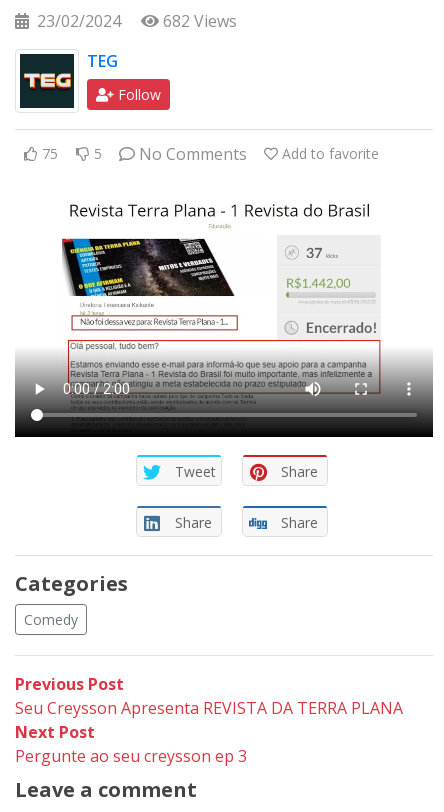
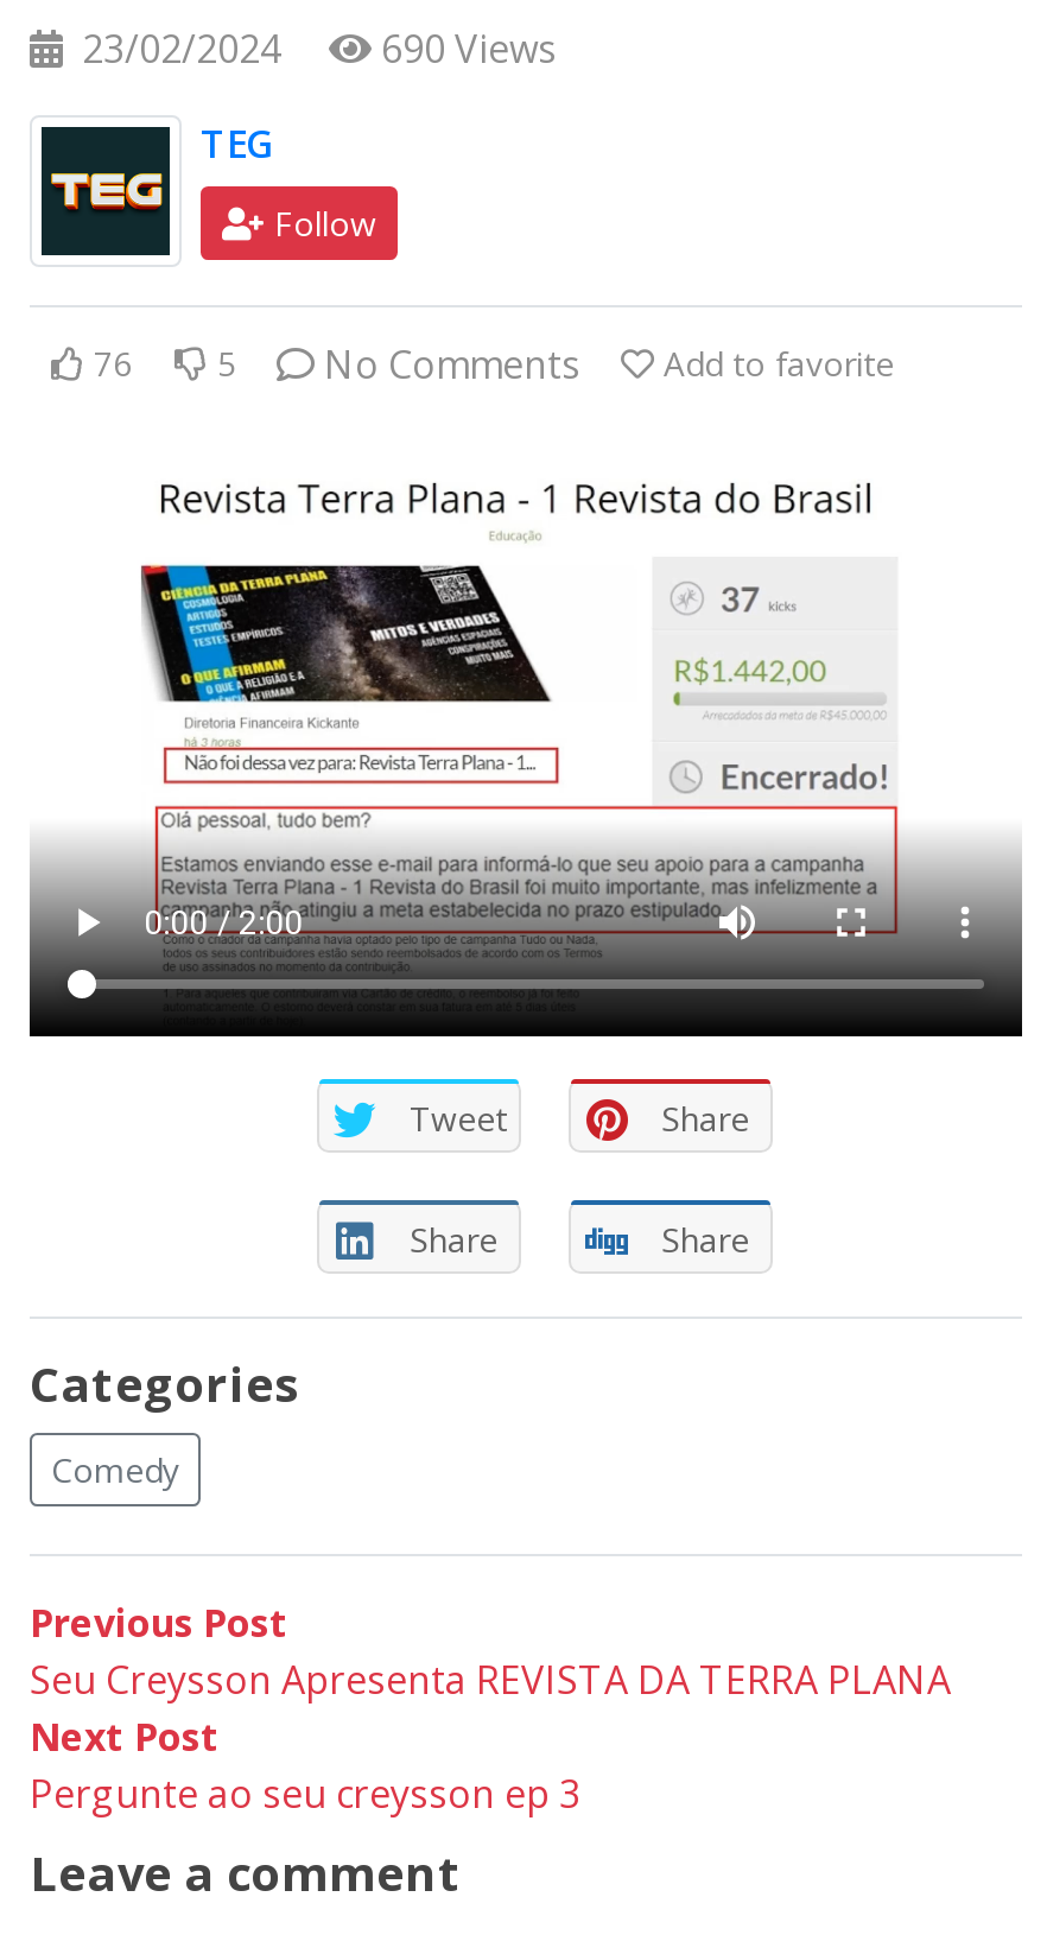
[33,10,237,32] 23/02/2024 682 Views -> [72,22,557,74] 23/02/2024 690 Views
[42,143,379,165] 75 5 No Comments Add to favorite -> [94,337,894,390] 76 5 No Comments Add to favorite

